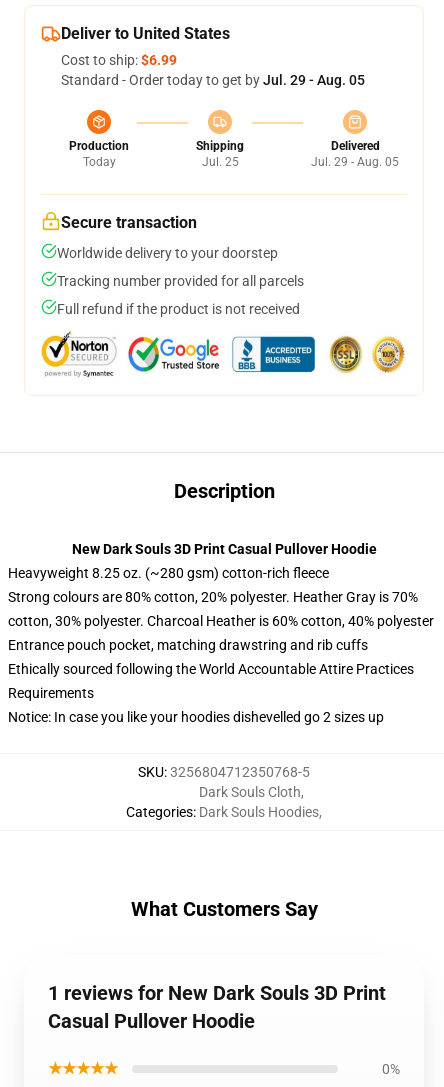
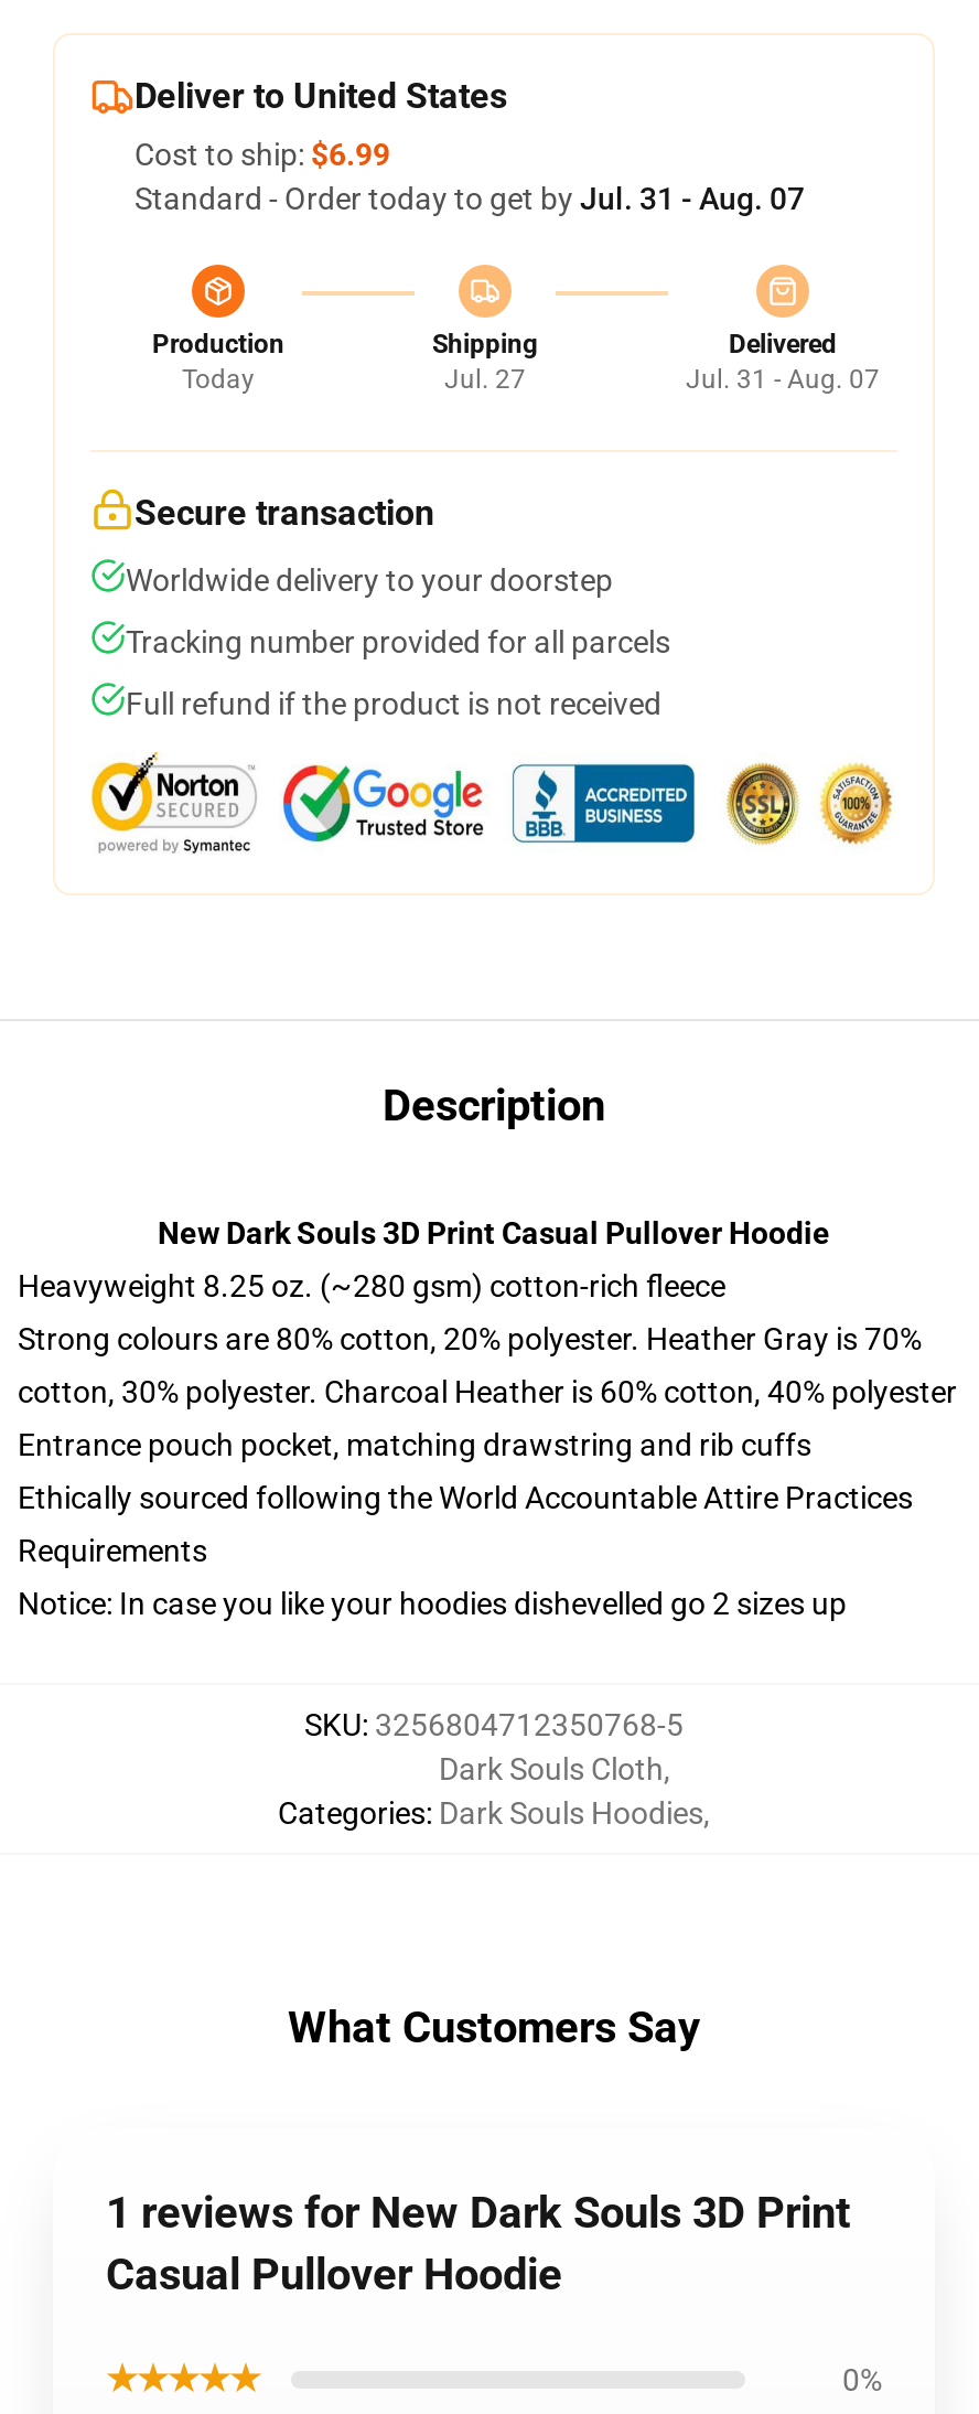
[61,72,365,88] Standard - Order today to get by Jul. 29 - Aug. 05 -> [135,181,805,216] Standard - Order today to get by Jul. 31 - Aug. 07
[201,155,238,169] Jul. 25 -> [444,364,526,395] Jul. 27
[311,155,399,169] Jul. 29 - Aug. 05 -> [686,364,880,395] Jul. 31 - Aug. 07

